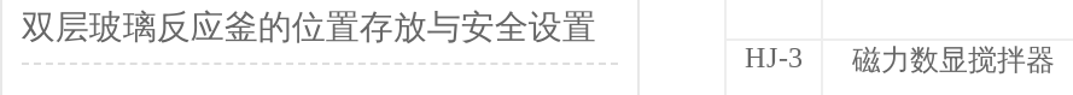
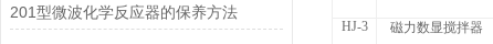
[21,7,596,46] 双层玻璃反应釜的位置存放与安全设置 -> [10,3,238,21] 201型微波化学反应器的保养方法

